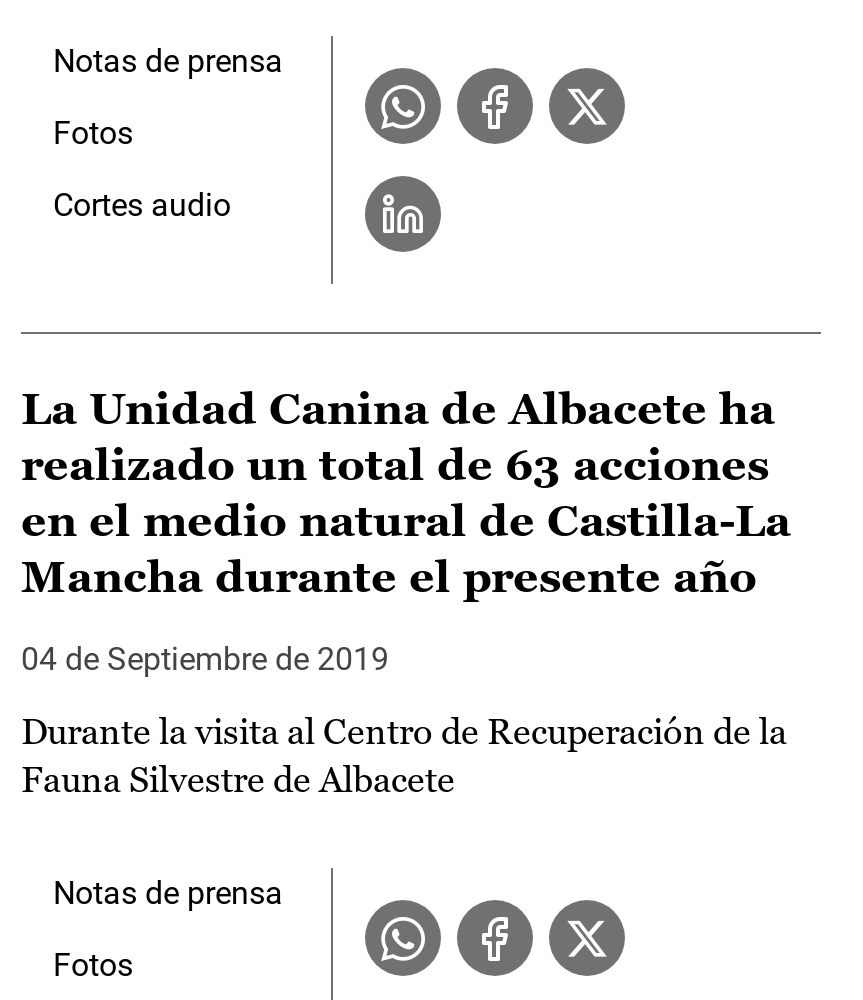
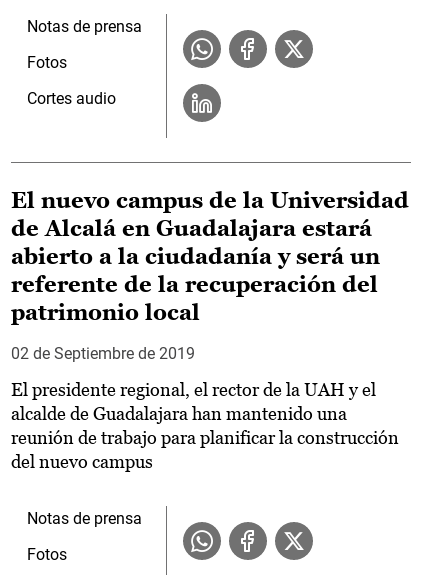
[21,384,791,602] La Unidad Canina de Albacete ha | realizado un total de 63 acciones | en el medio natural de Castilla-La | Mancha durante el presente año -> [11,188,409,325] El nuevo campus de la Universidad | de Alcalá en Guadalajara estará | abierto a la ciudadanía y será un | referente de la recuperación del | patrimonio local
[21,640,389,678] 04 de Septiembre de 2019 -> [11,344,195,363] 02 de Septiembre de 2019
[21,710,787,800] Durante la visita al Centro de Recuperación de la | Fauna Silvestre de Albacete -> [11,379,399,472] El presidente regional, el rector de la UAH y el | alcalde de Guadalajara han mantenido una | reunión de trabajo para planificar la construcción | del nuevo campus

